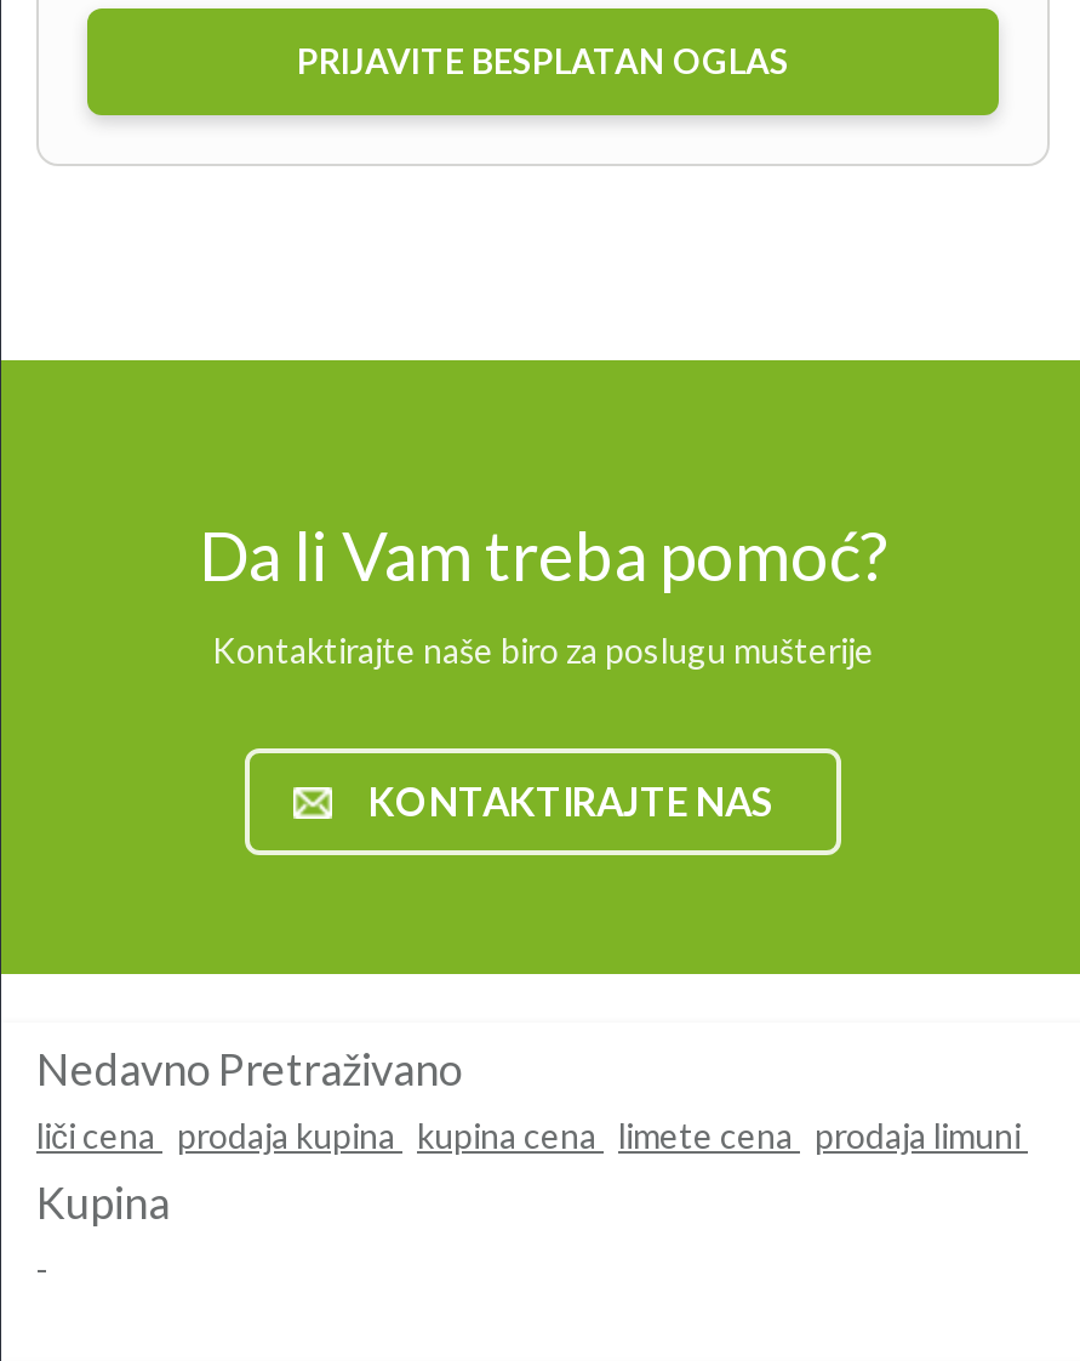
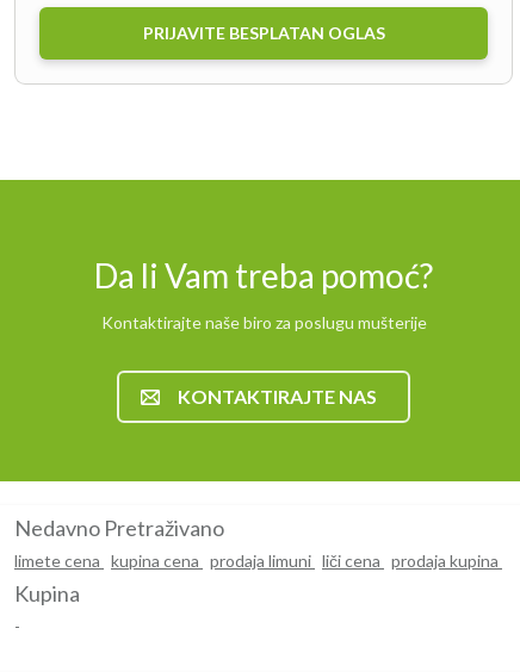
[36,1115,1028,1156] liči cena prodaja kupina kupina cena limete cena prodaja limuni -> [14,551,502,571] limete cena kupina cena prodaja limuni liči cena prodaja kupina

